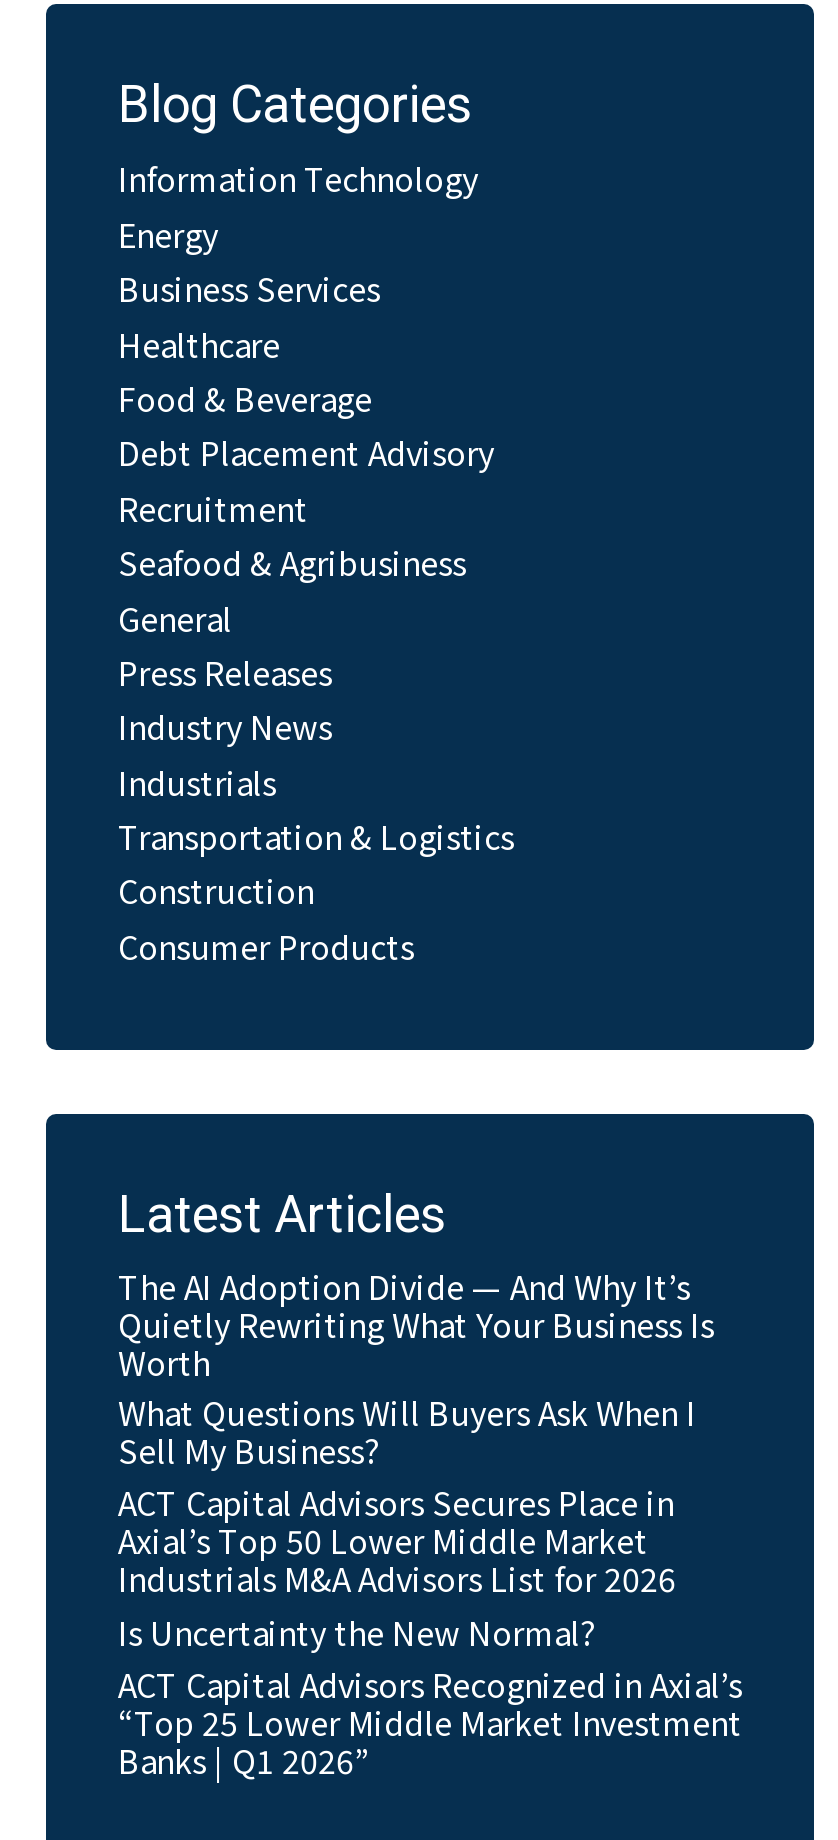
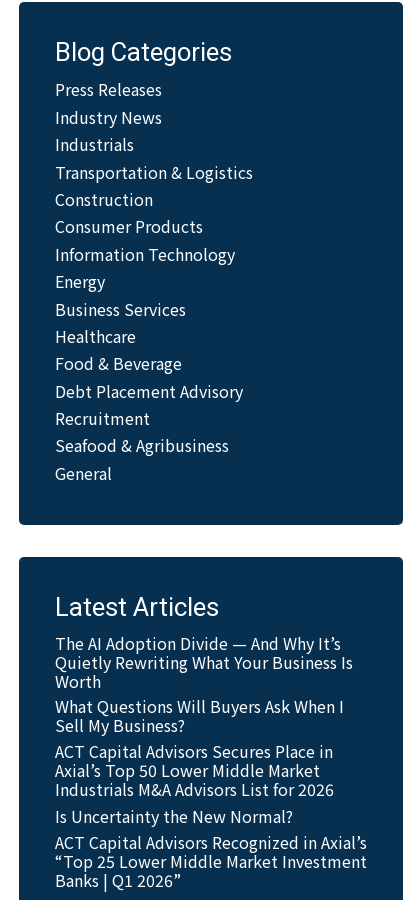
moved [118,155,494,641] -> [55,242,243,485]: Information Technology | Energy | Business Services | ... | Seafood & Agribusiness | General
moved [118,648,514,970] -> [55,77,253,238]: Press Releases | Industry News | Industrials | Transportation & Logistics | Construction | Consumer Products

